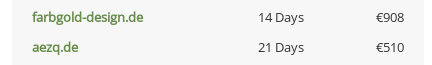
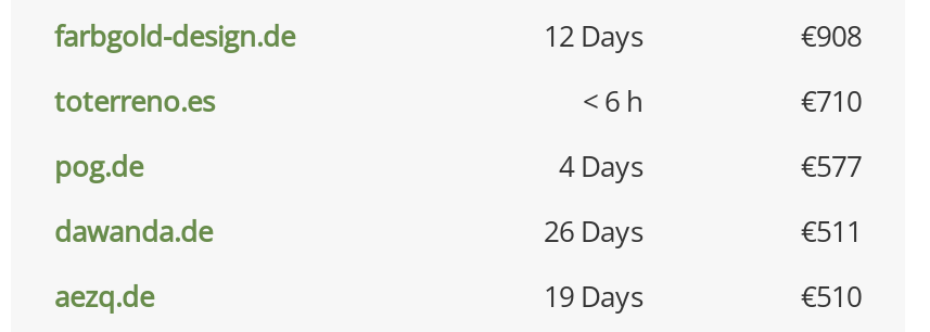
[257,8,303,26] 14 Days -> [544,17,644,56] 12 Days
none -> [54,82,862,251] toterreno.es | < 6 h | €710 | pog.de | 4 Days | €577 | dawanda.de | 26 Days | €511
[257,38,303,56] 21 Days -> [544,277,644,316] 19 Days

